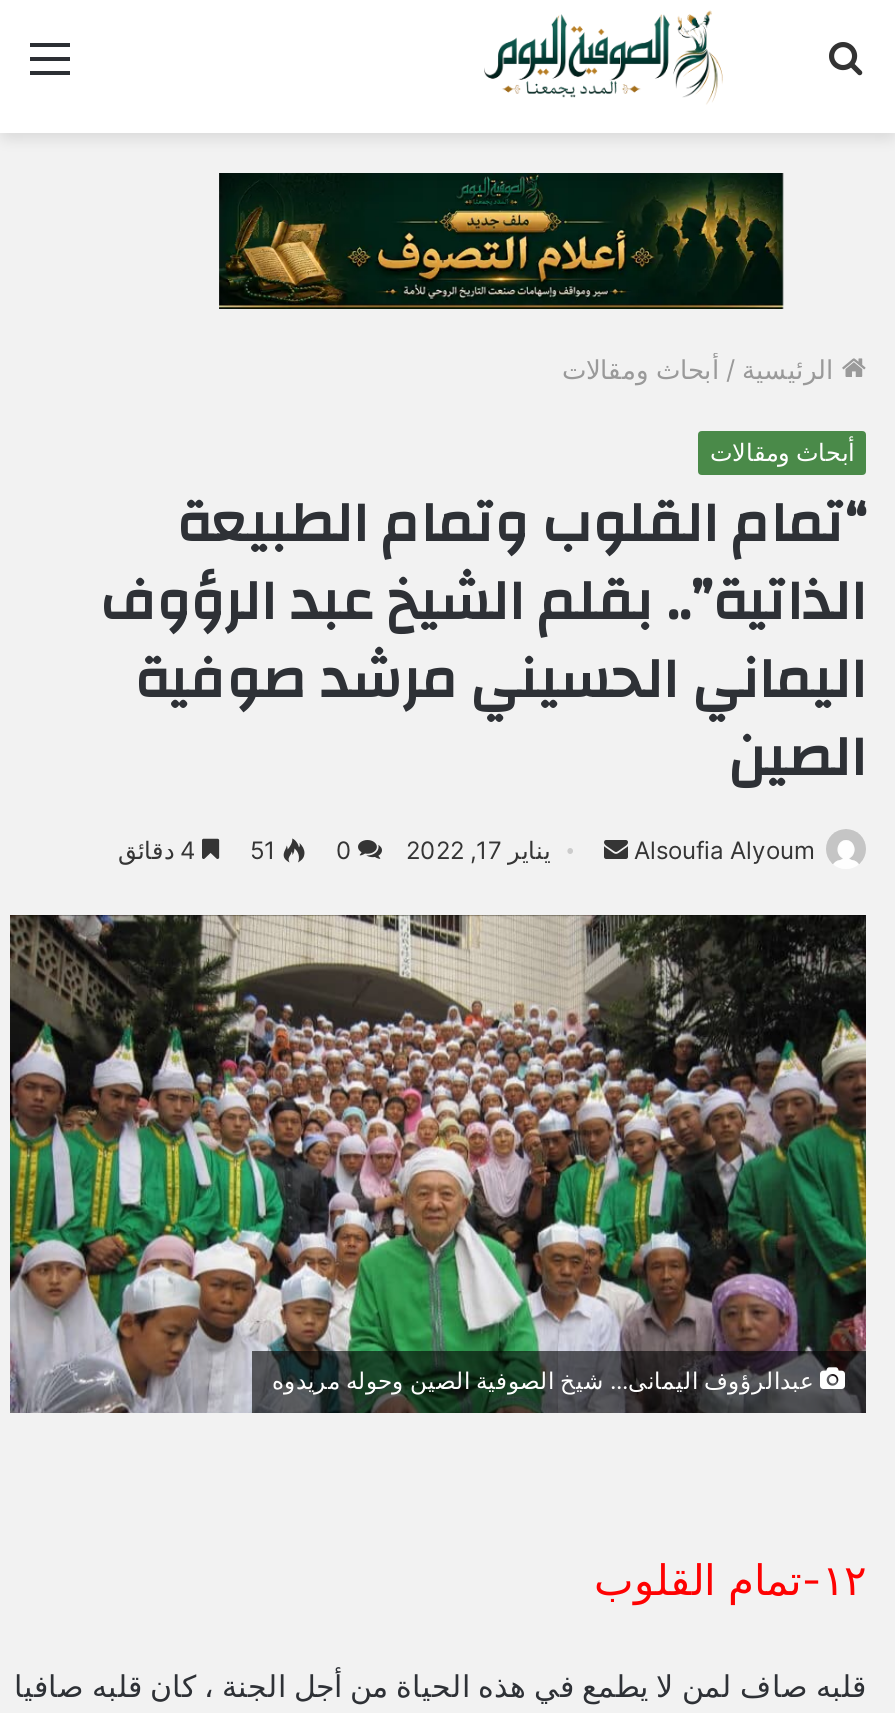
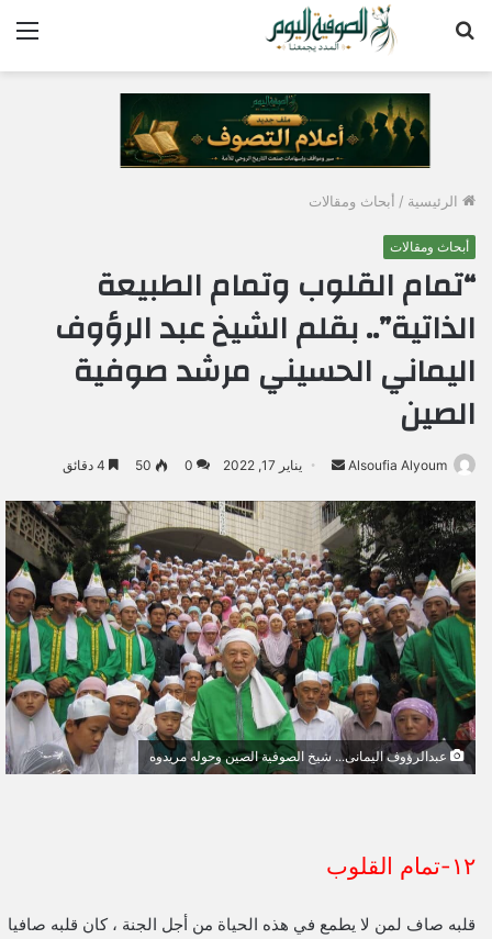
[250,836,276,866] 51 -> [135,457,152,474] 50

